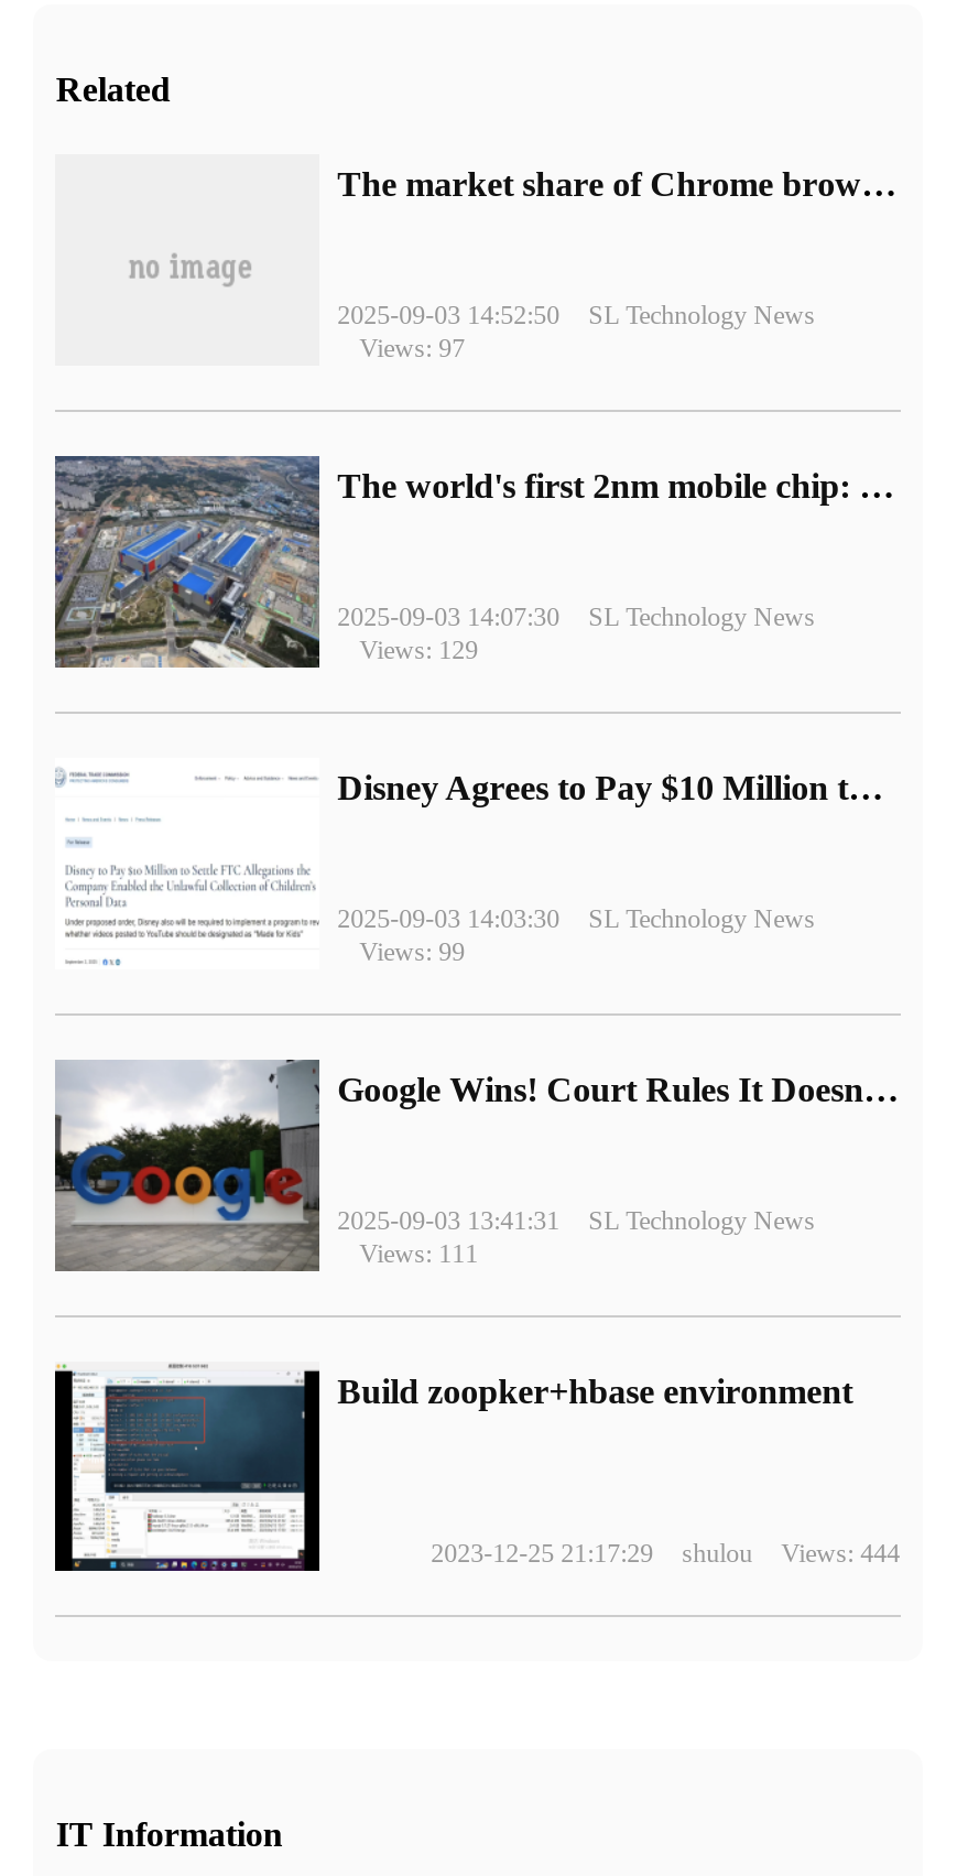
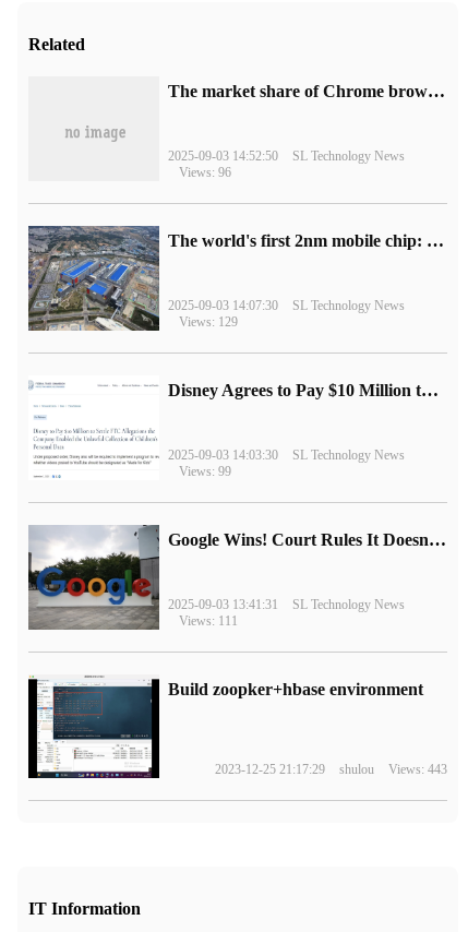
[359,333,465,364] Views: 97 -> [179,165,231,180] Views: 96
[431,1538,900,1569] 2023-12-25 21:17:29 shulou Views: 444 -> [214,762,447,777] 2023-12-25 21:17:29 shulou Views: 443

